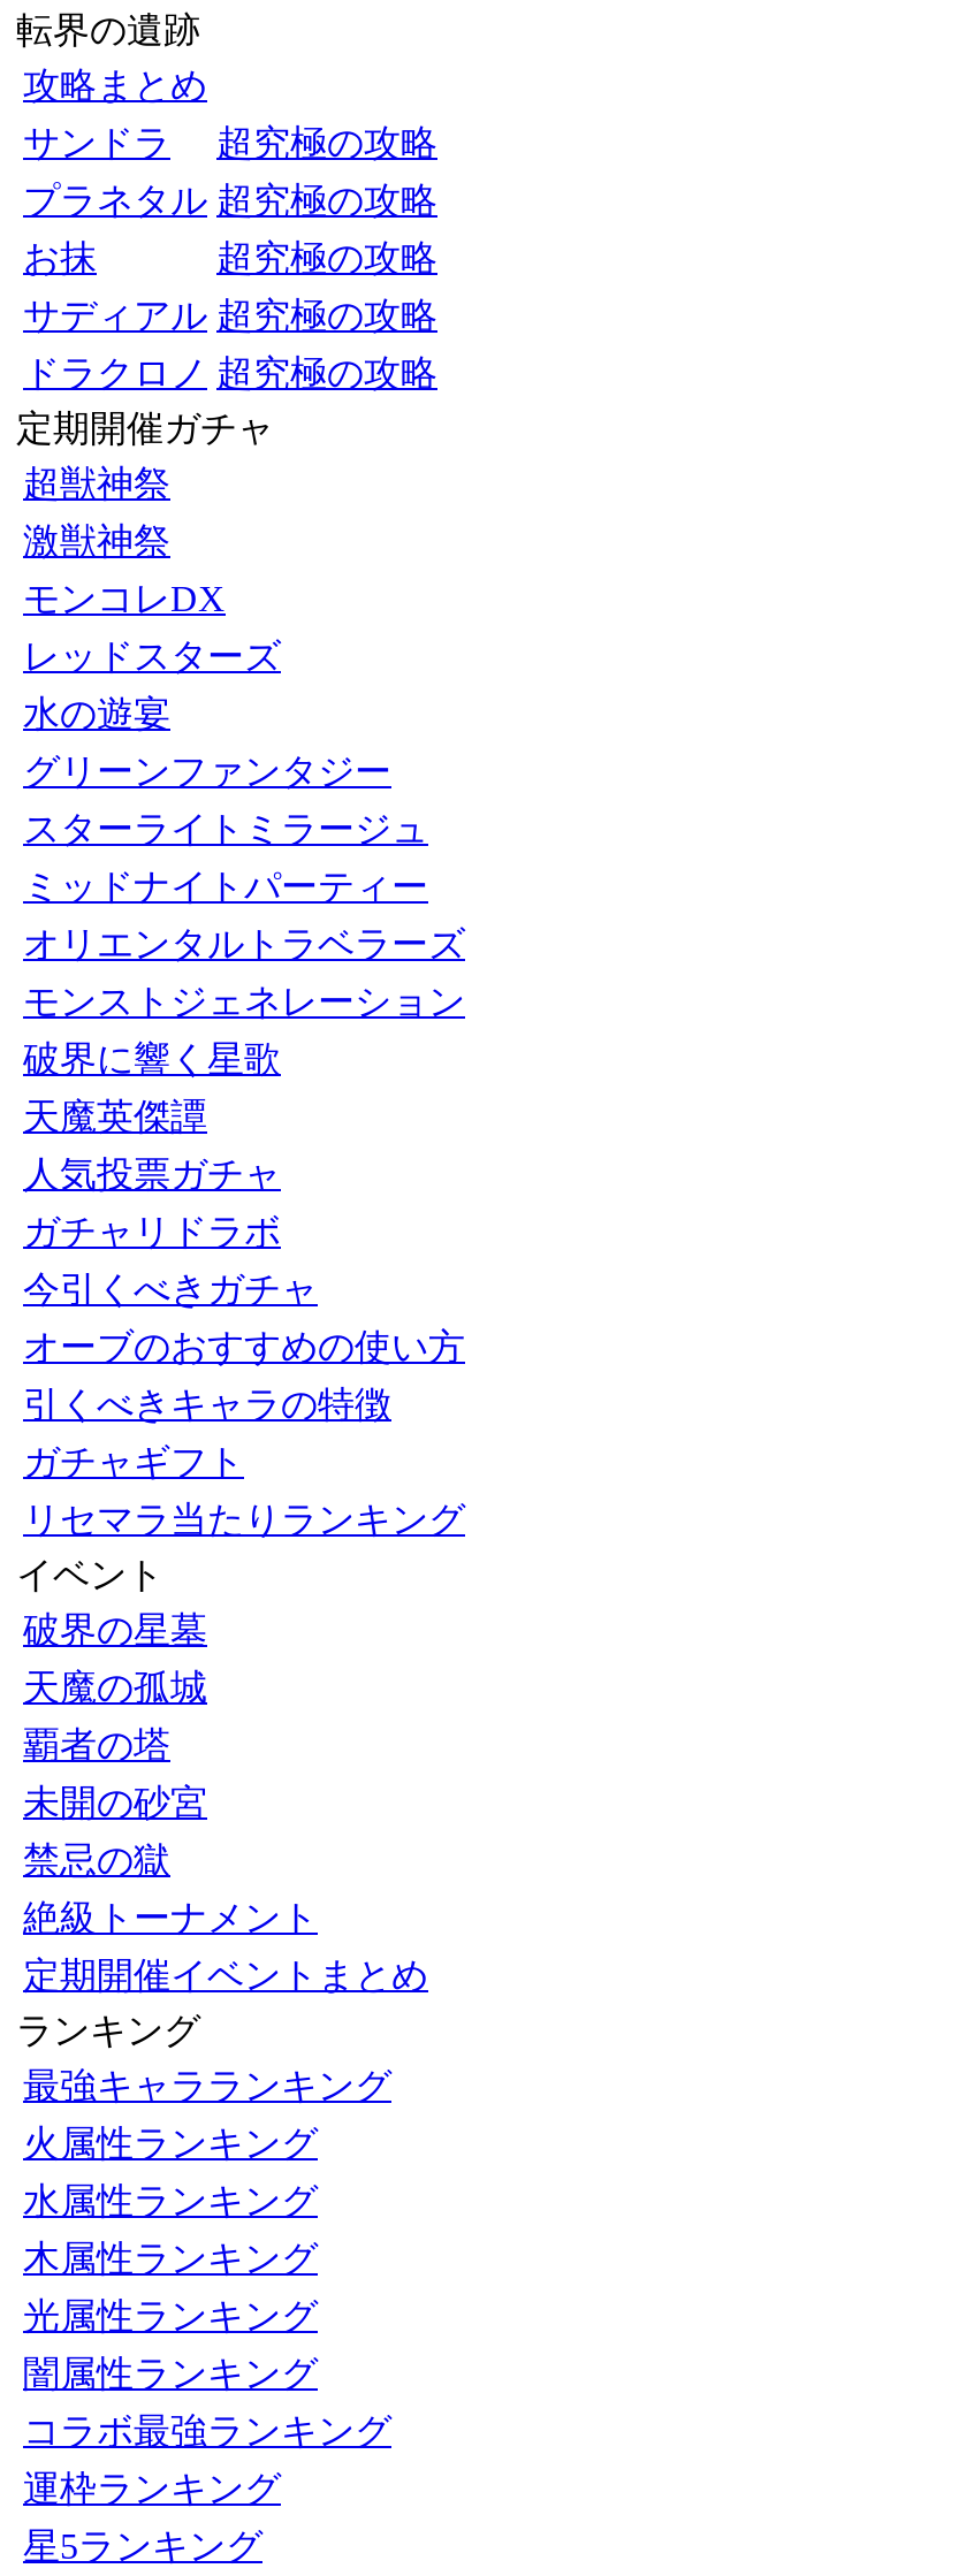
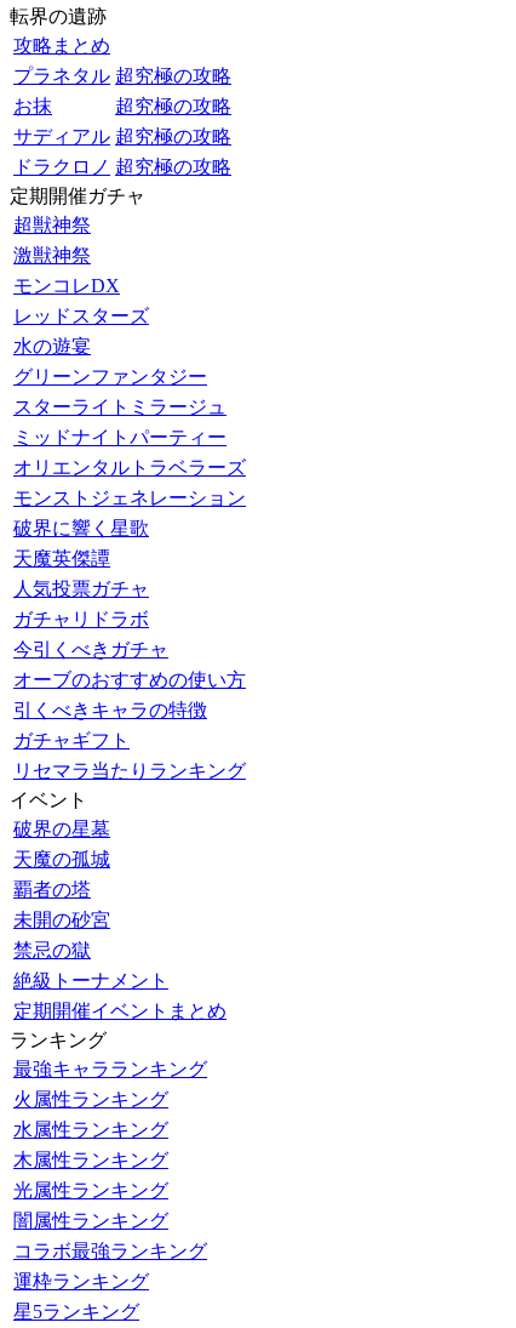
[23,123,437,162] サンドラ | 超究極の攻略 -> none

